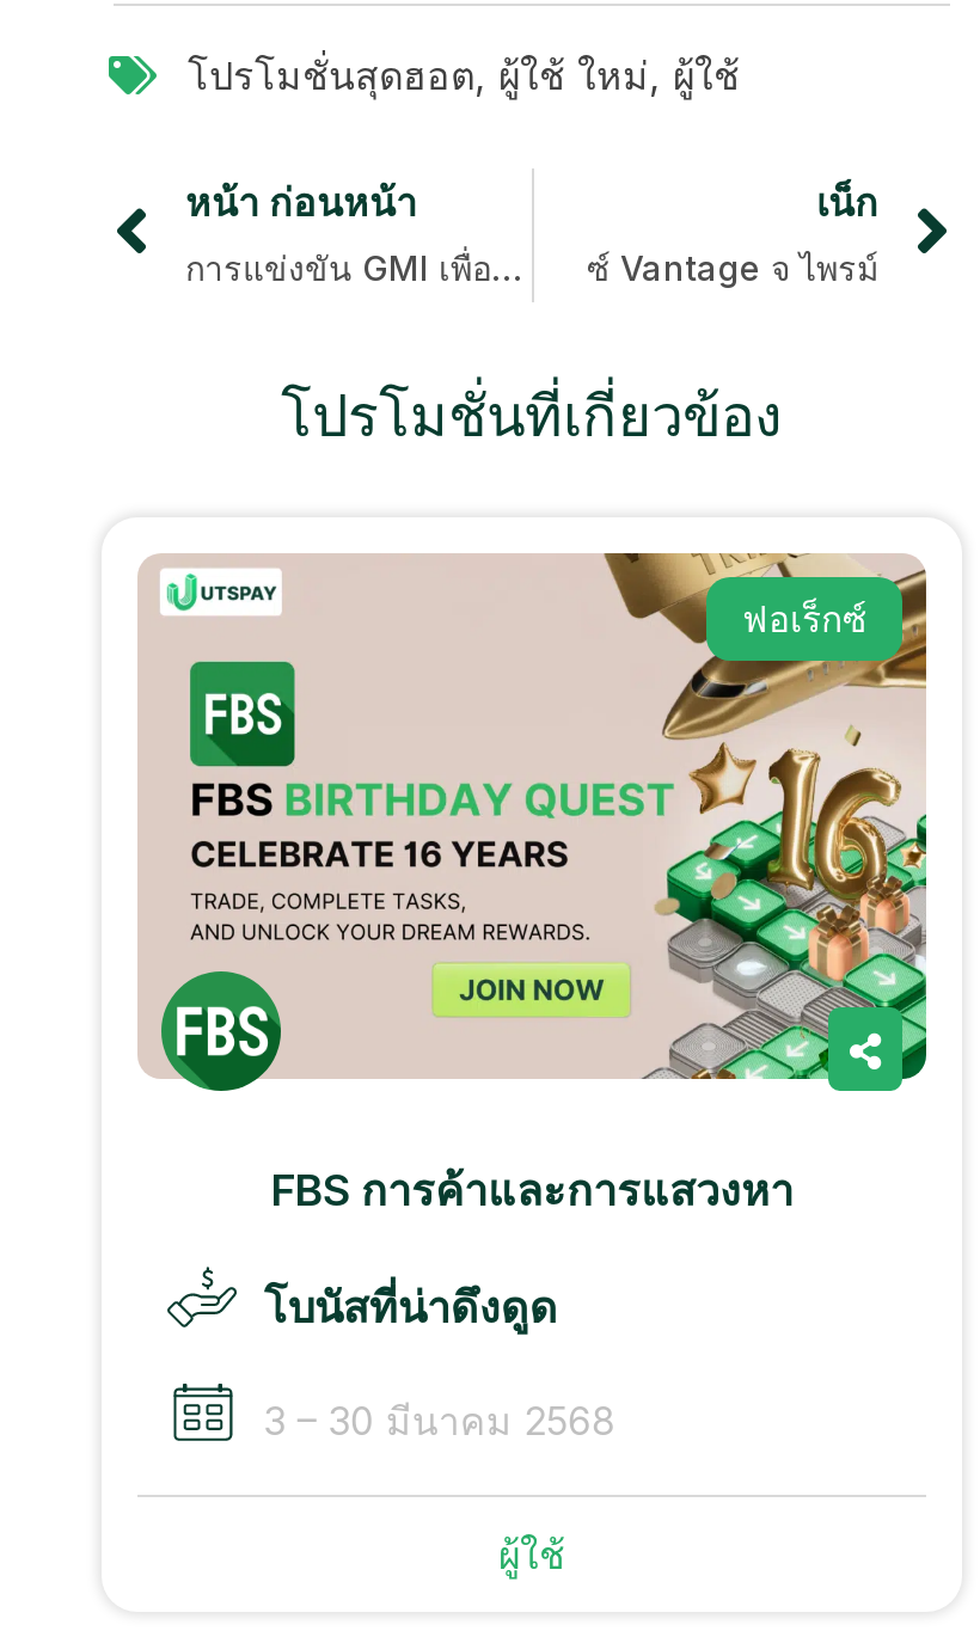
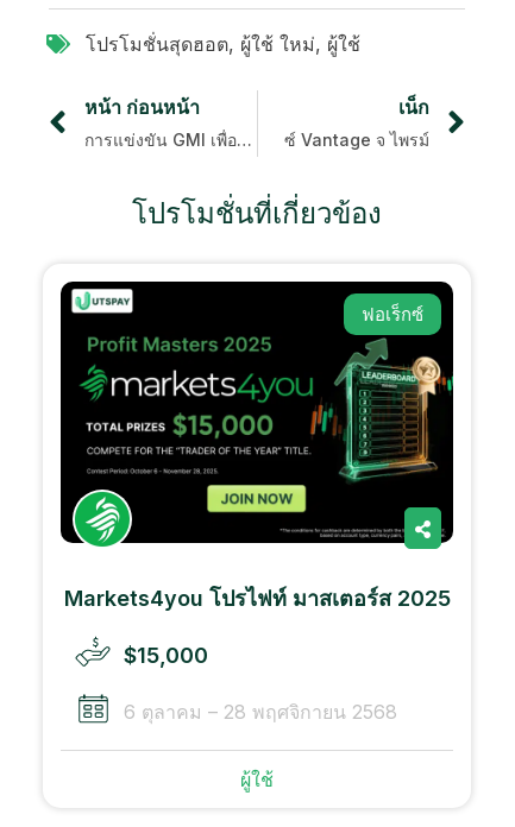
[137,550,929,1216] [image] | FBS การค้าและการแสวงหา -> [59,280,454,610] [image] | Markets4you โปรไฟท์ มาสเตอร์ส 2025
[264,1281,558,1332] โบนัสที่น่าดึงดูด -> [124,643,208,668] $15,000
[264,1396,615,1444] 3 – 30 มีนาคม 2568 -> [124,700,397,724] 6 ตุลาคม – 28 พฤศจิกายน 2568

